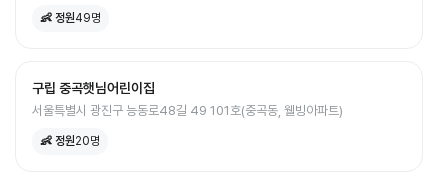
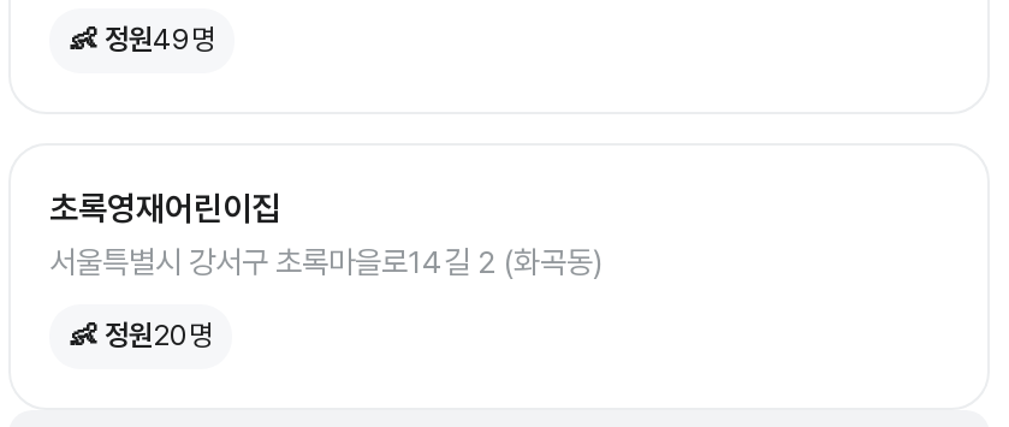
[32,80,343,118] 구립 중곡햇님어린이집 | 서울특별시 광진구 능동로48길 49 101호(중곡동, 웰빙아파트) -> [49,189,603,280] 초록영재어린이집 | 서울특별시 강서구 초록마을로14길 2 (화곡동)

